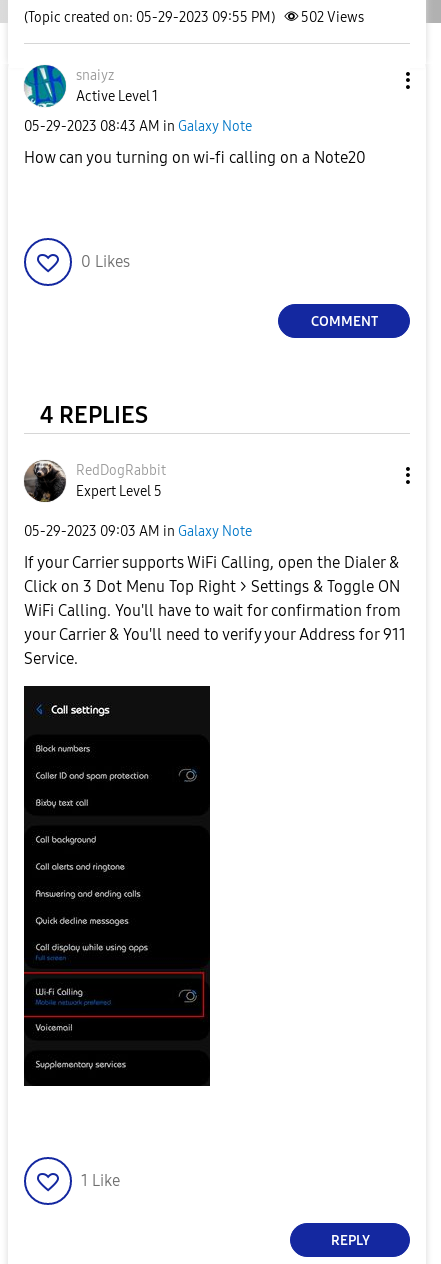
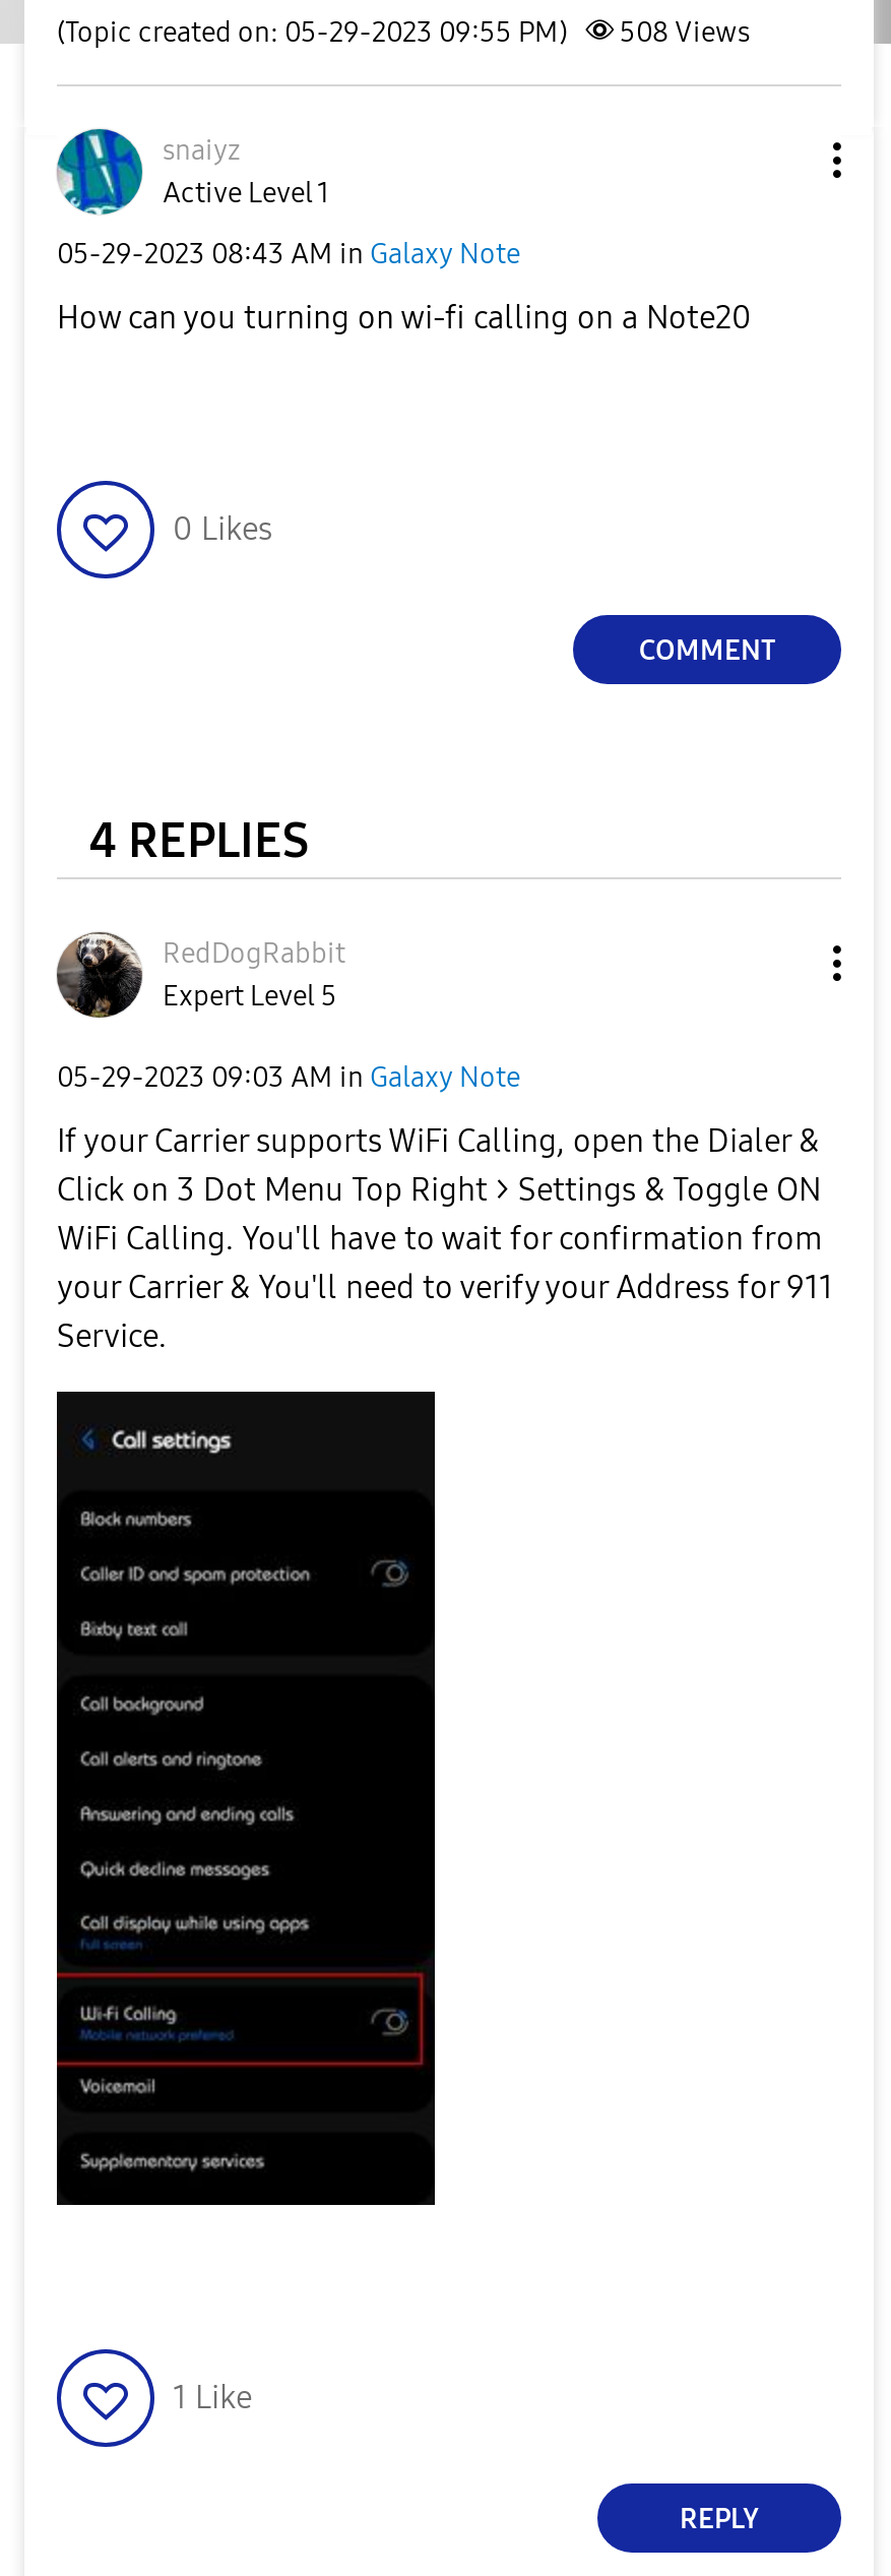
[24,9,364,26] (Topic created on: 05-29-2023 09:55 PM) 502 Views -> [57,15,750,50] (Topic created on: 05-29-2023 09:55 PM) 508 Views

